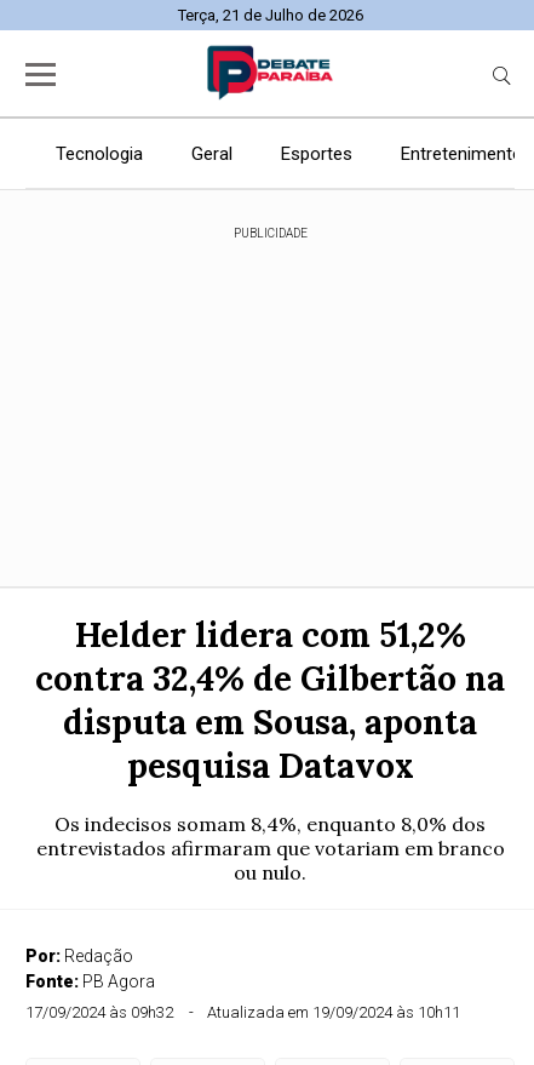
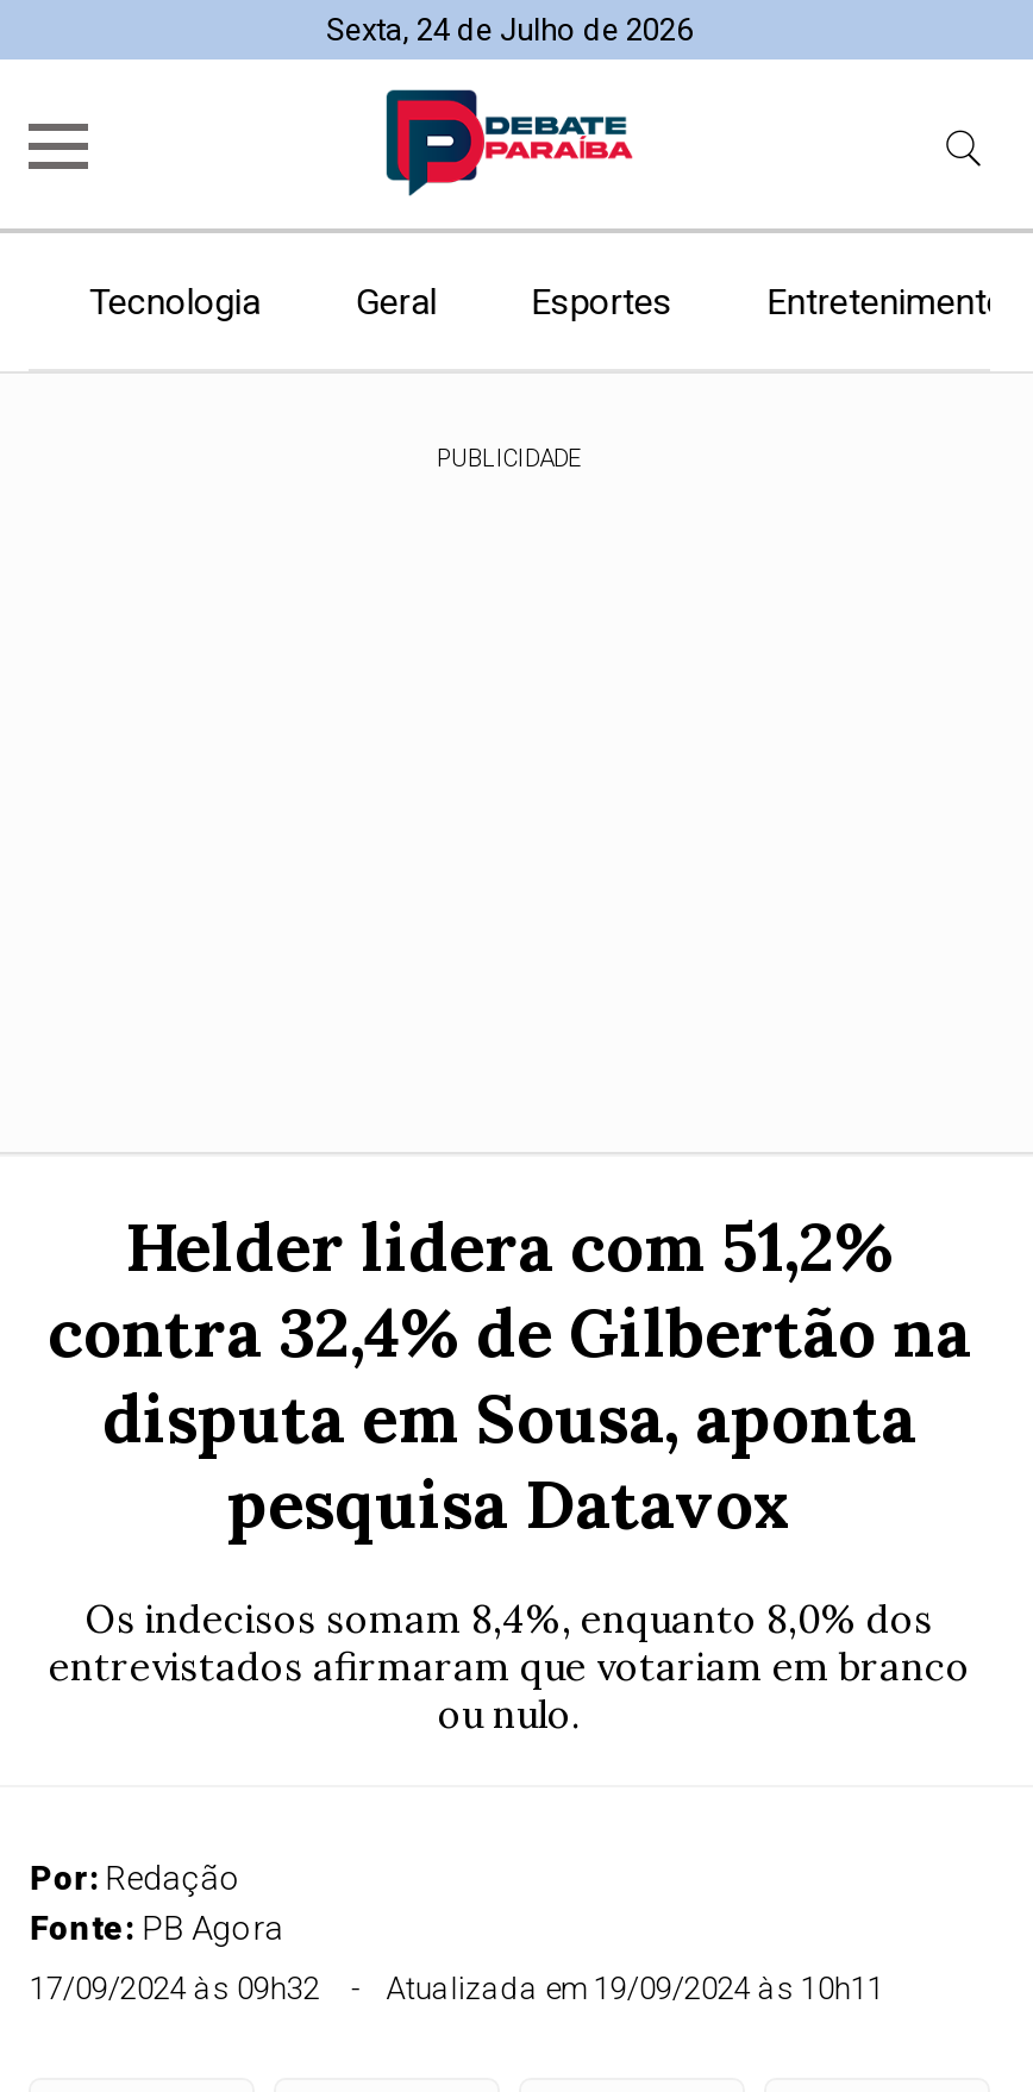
[177,6,363,24] Terça, 21 de Julho de 2026 -> [326,12,693,48] Sexta, 24 de Julho de 2026

